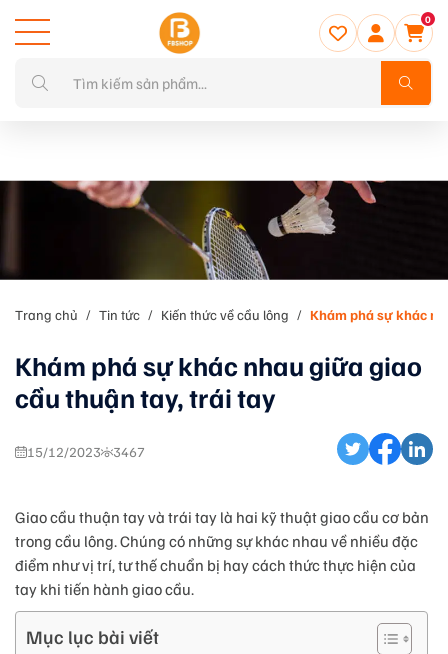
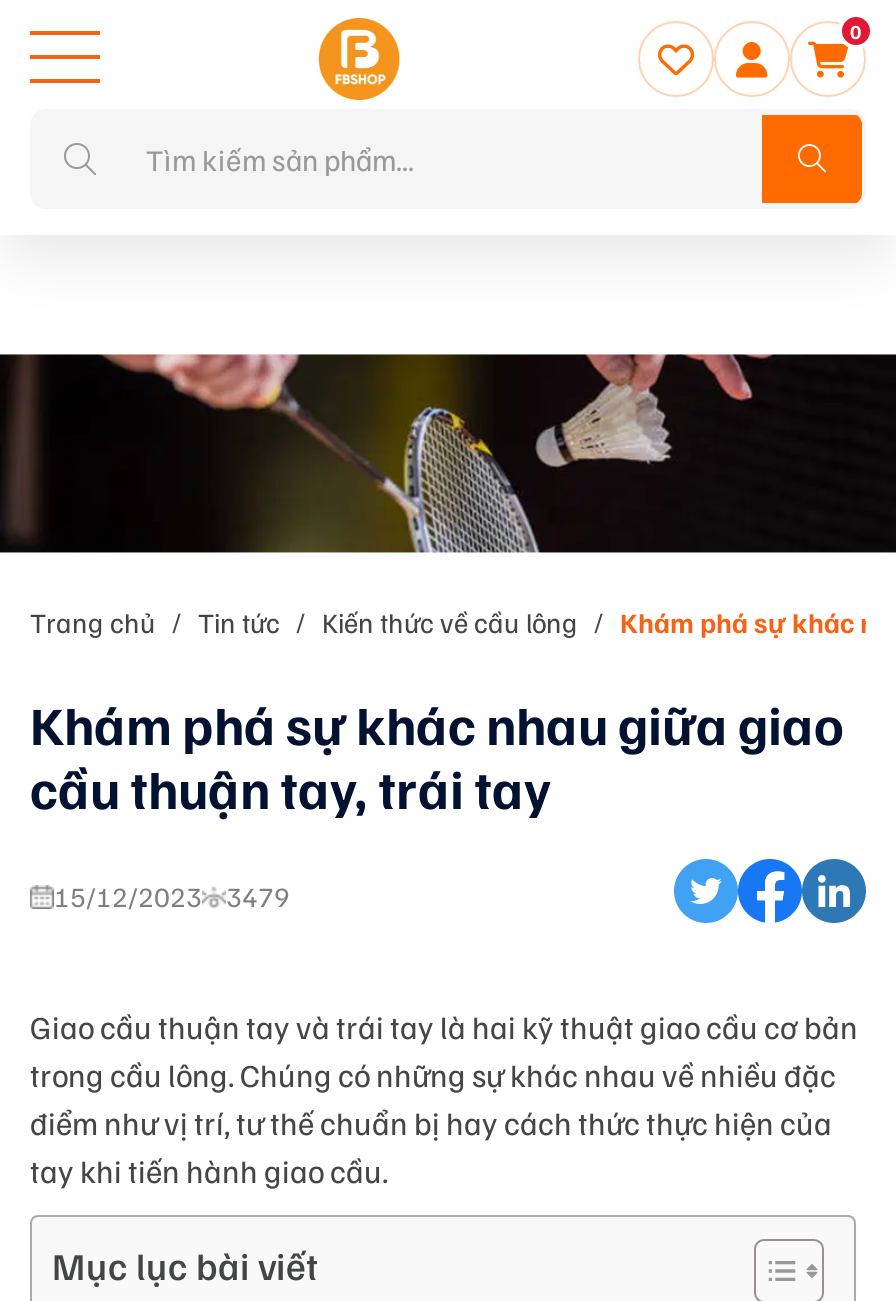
[27,443,145,460] 15/12/2023 3467 -> [54,879,290,913] 15/12/2023 3479

